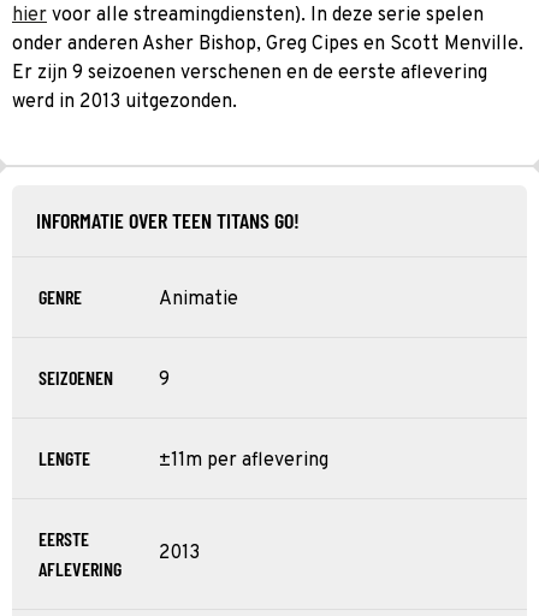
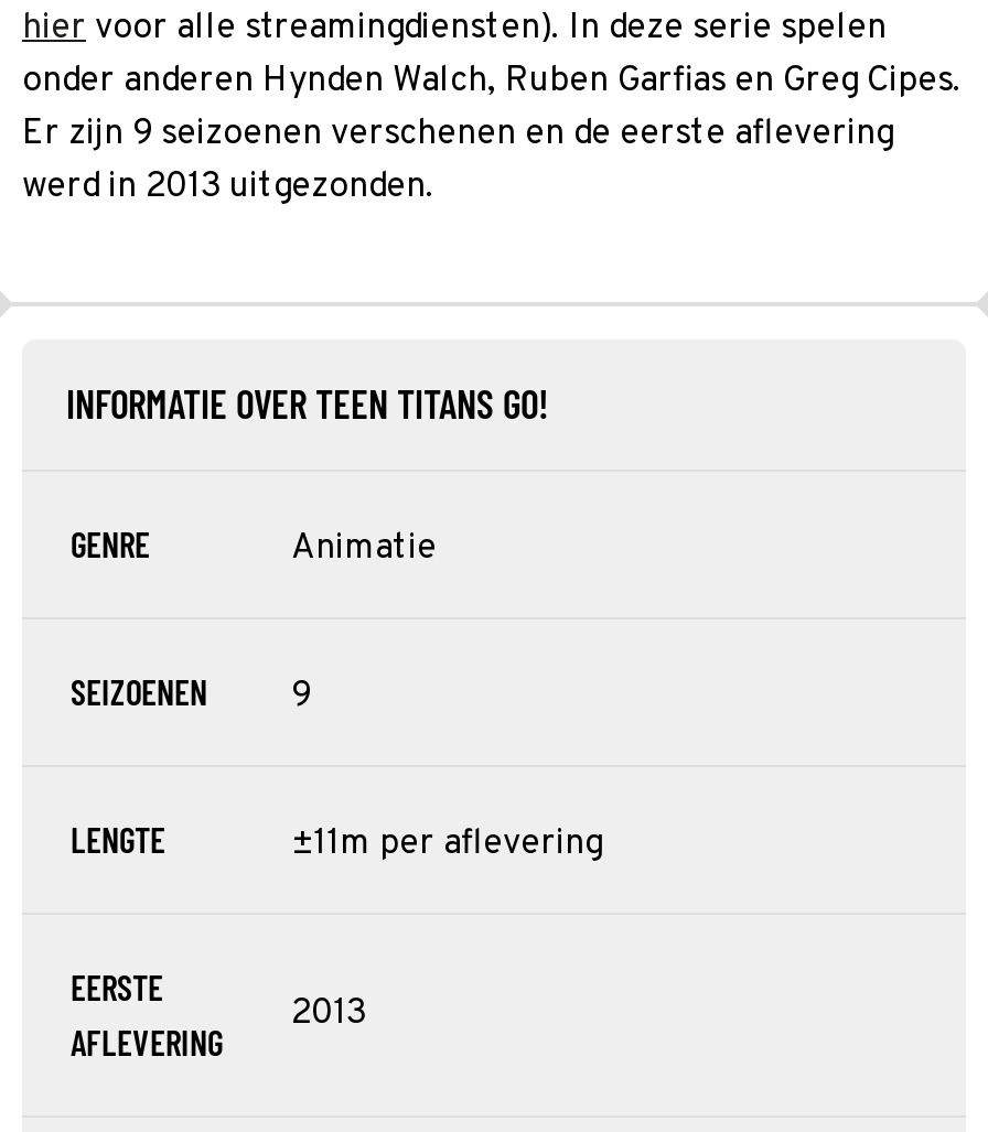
[12,32,523,56] onder anderen Asher Bishop, Greg Cipes en Scott Menville. -> [22,58,962,103] onder anderen Hynden Walch, Ruben Garfias en Greg Cipes.

